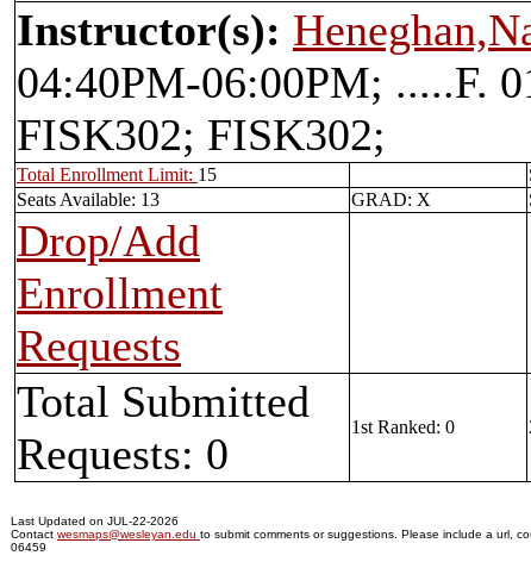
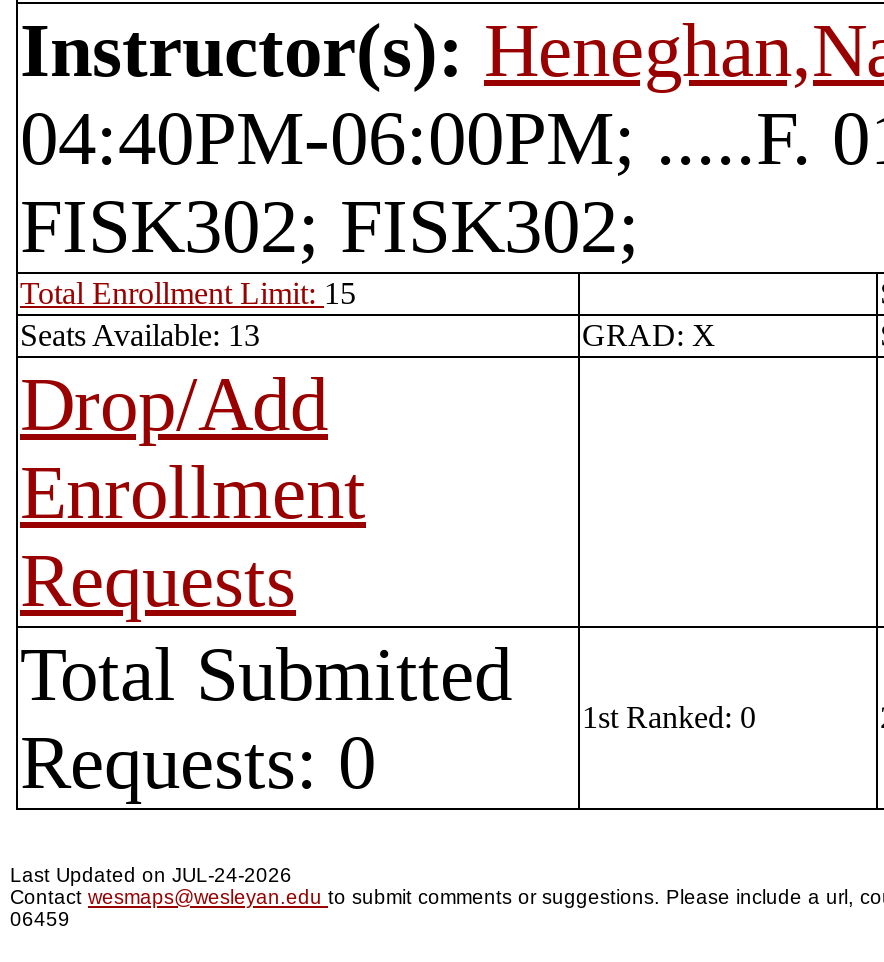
[11,514,179,528] Last Updated on JUL-22-2026 -> [10,864,292,886] Last Updated on JUL-24-2026

